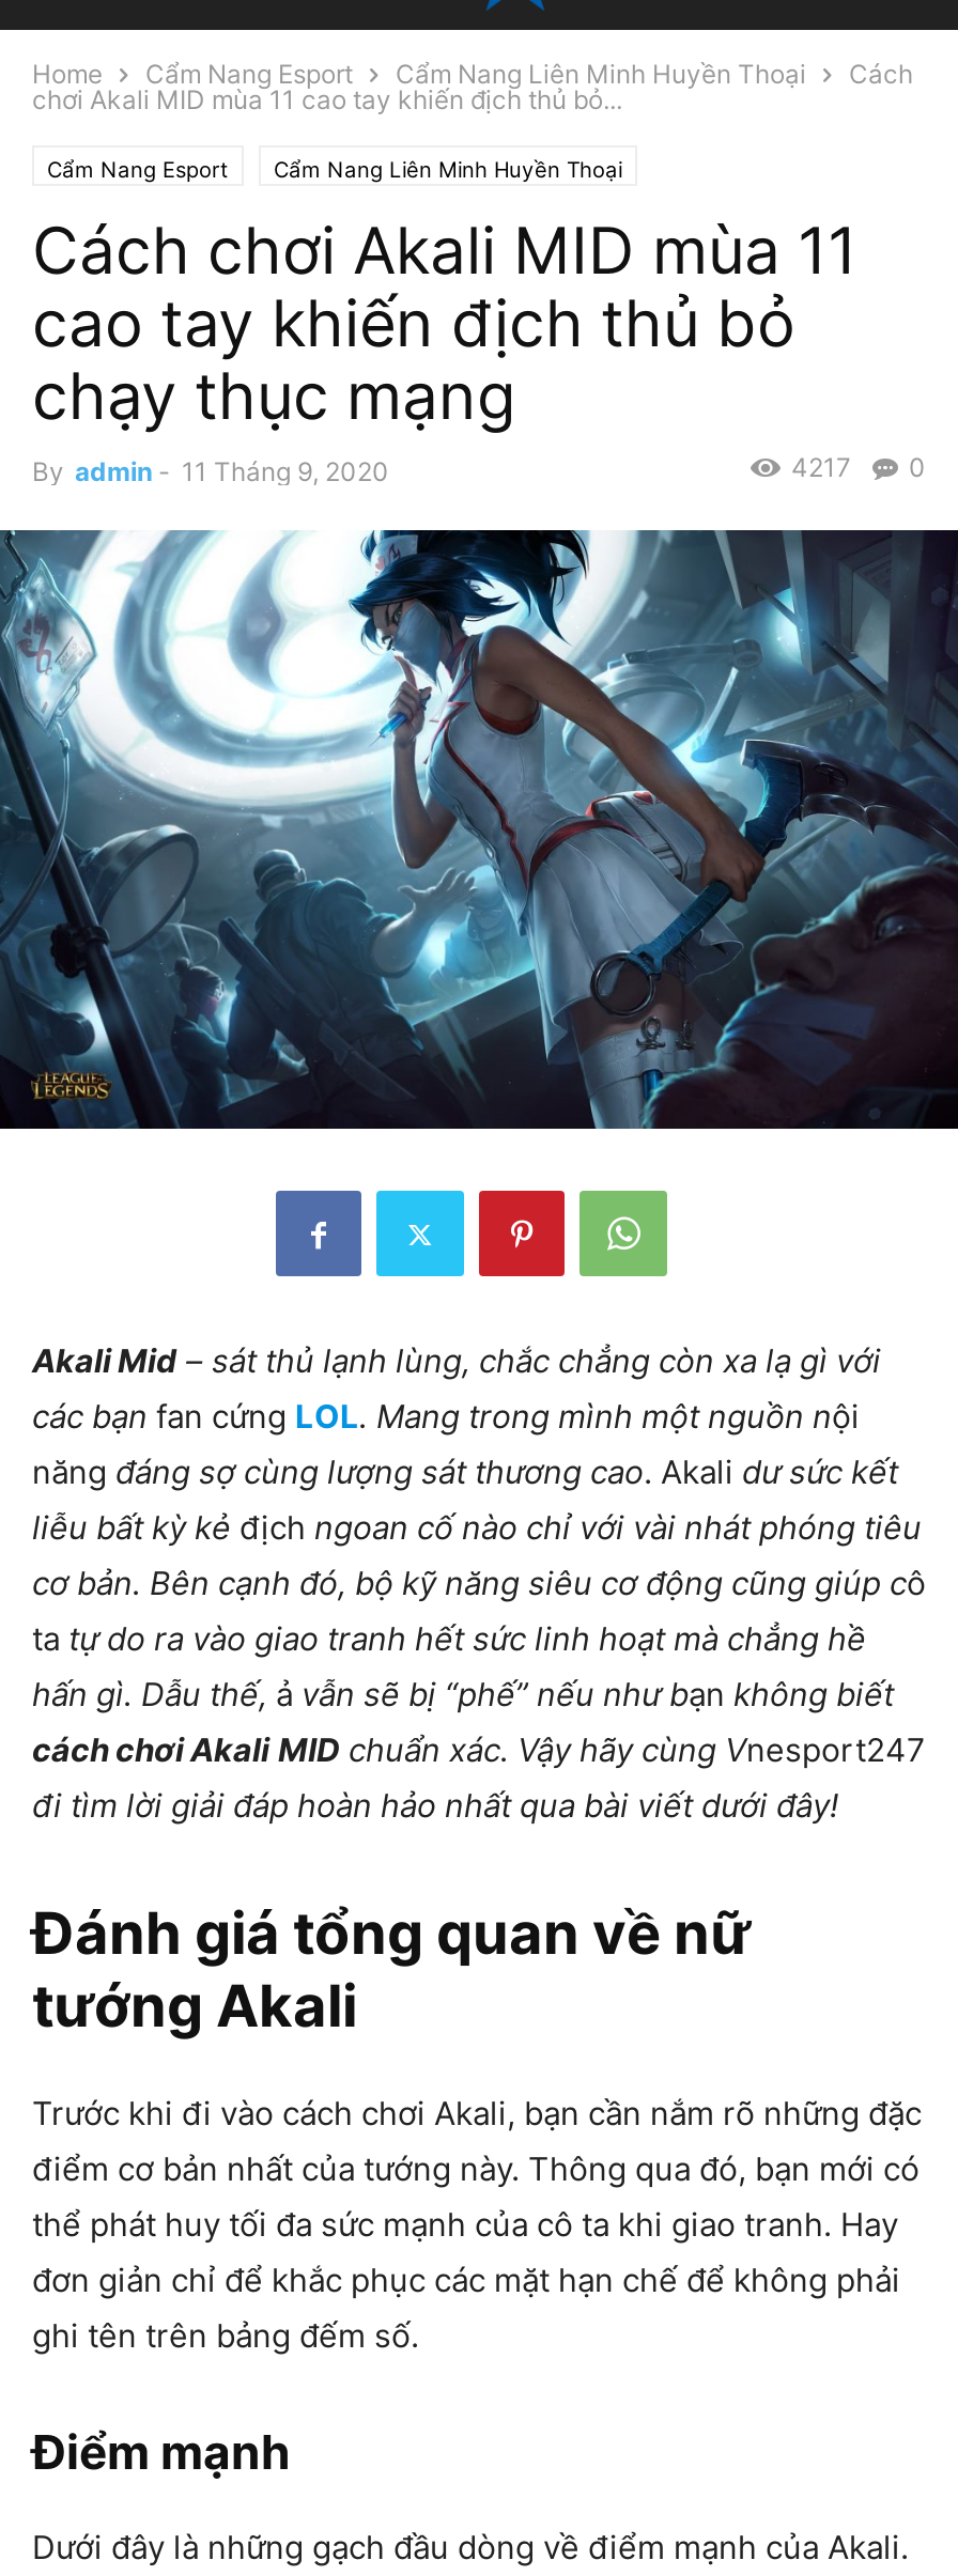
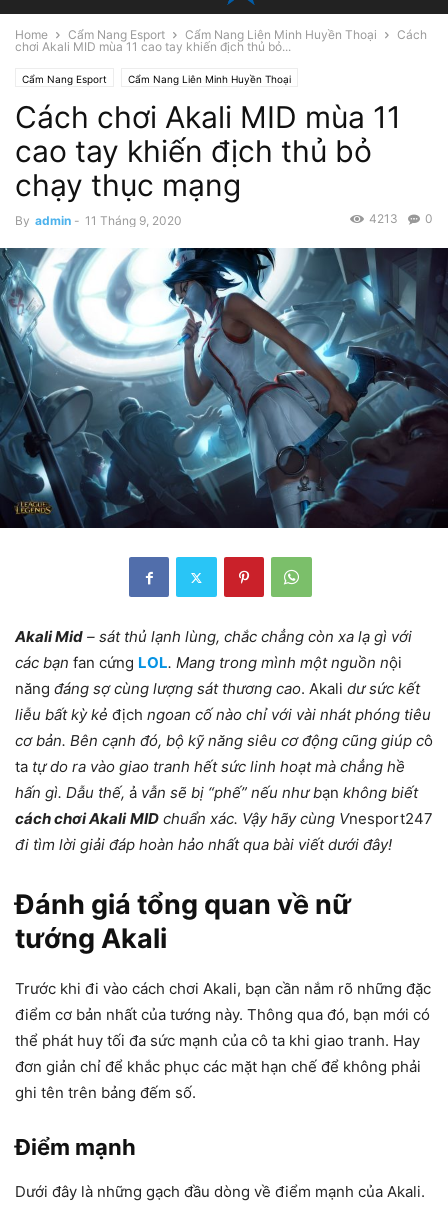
[791,451,926,483] 4217 0 -> [369,211,433,226] 4213 0

